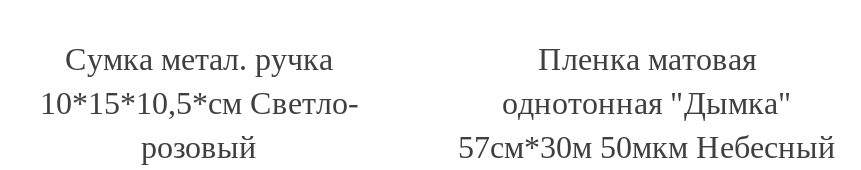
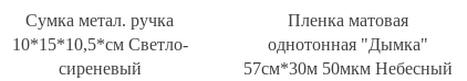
[141,131,257,165] розовый -> [58,59,141,78] сиреневый

